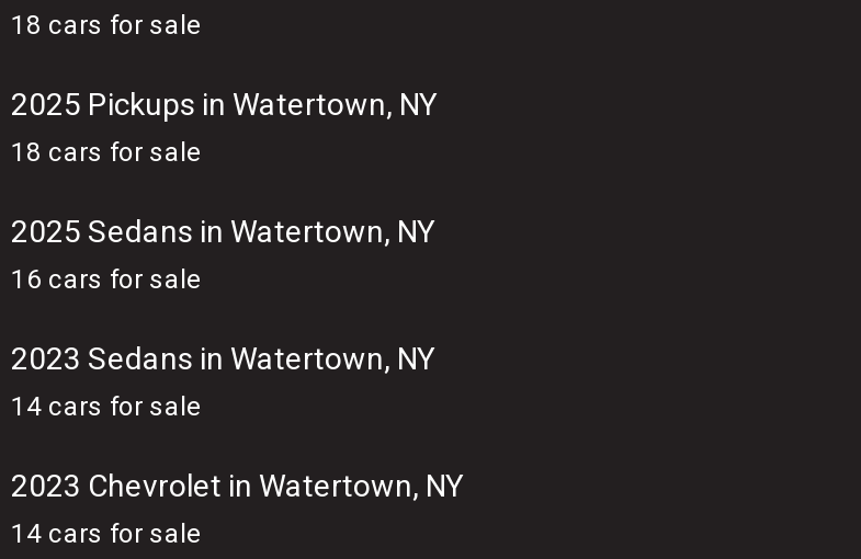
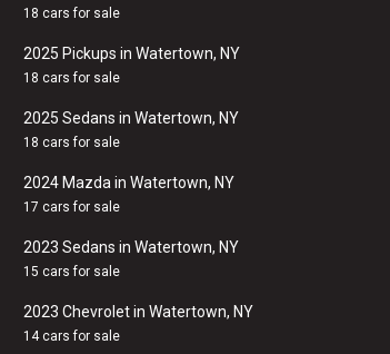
[11,264,202,295] 16 cars for sale -> [23,135,234,215] 18 cars for sale | 2024 Mazda in Watertown, NY | 17 cars for sale
[11,391,202,422] 14 cars for sale -> [23,264,120,279] 15 cars for sale

